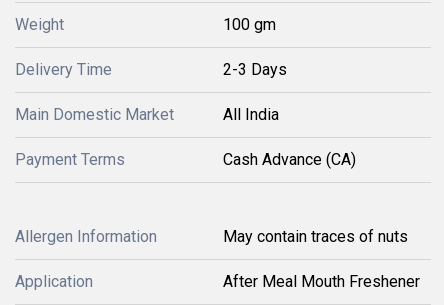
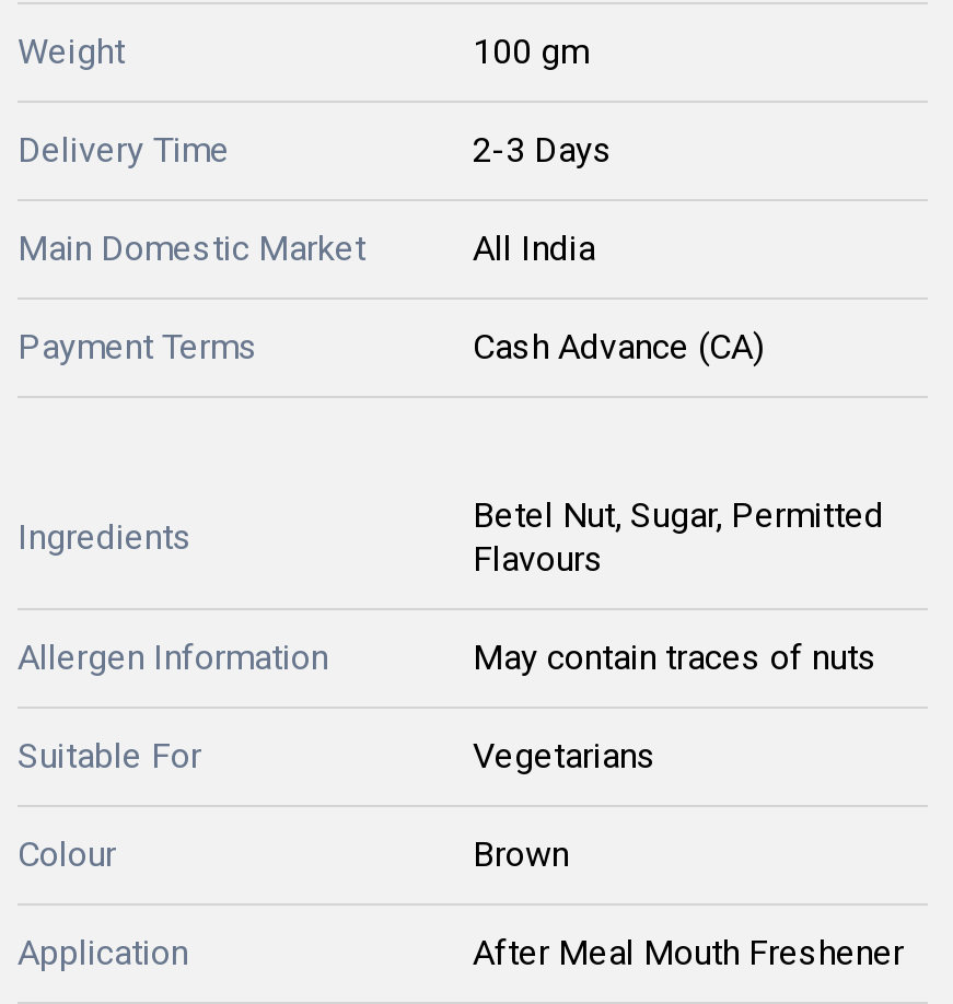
none -> [18,516,193,558] Ingredients
none -> [473,494,884,580] Betel Nut, Sugar, Permitted | Flavours
none -> [18,735,656,875] Suitable For | Vegetarians | Colour | Brown

